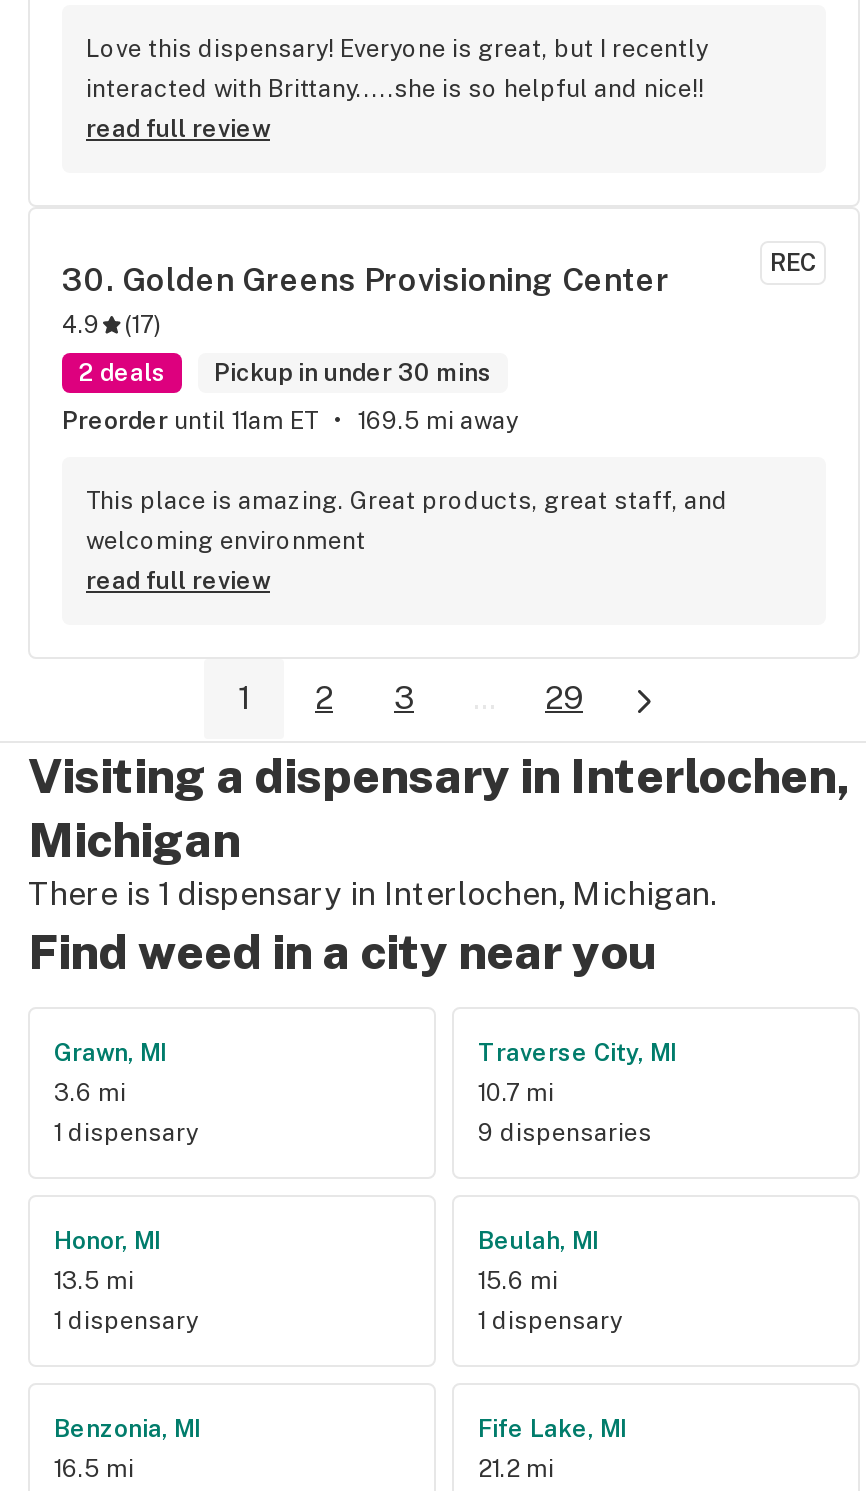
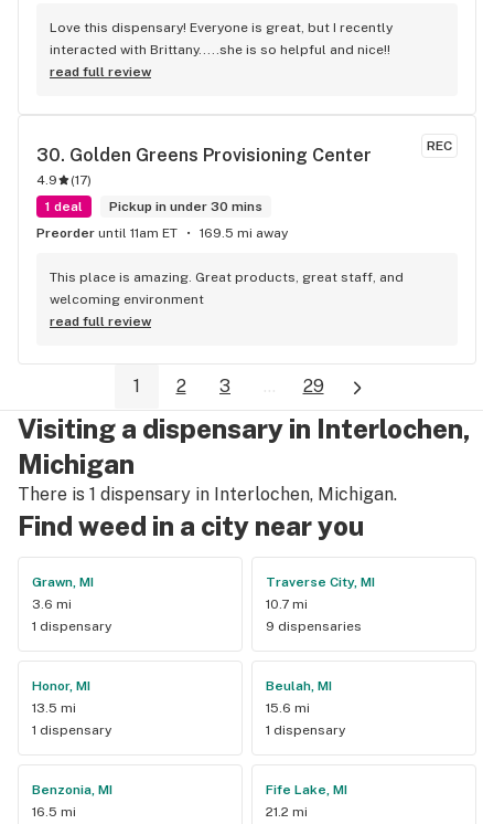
[78,359,492,387] 2 deals Pickup in under 30 mins -> [45,199,262,214] 1 deal Pickup in under 30 mins

